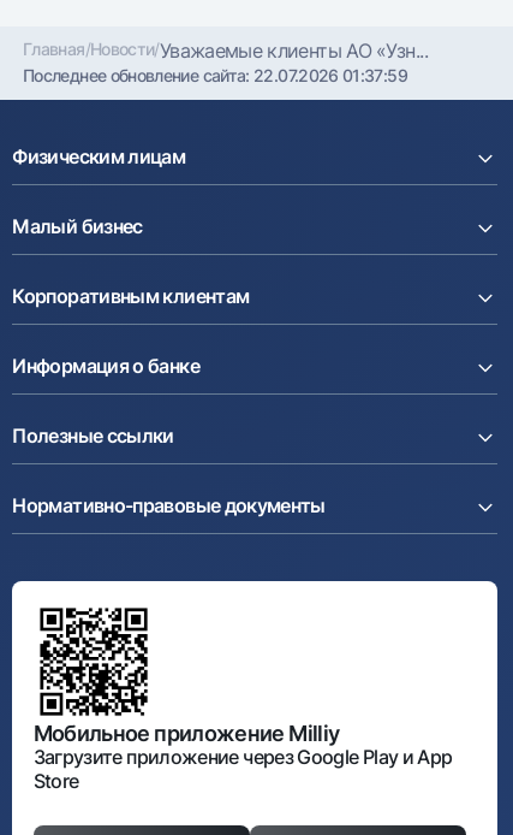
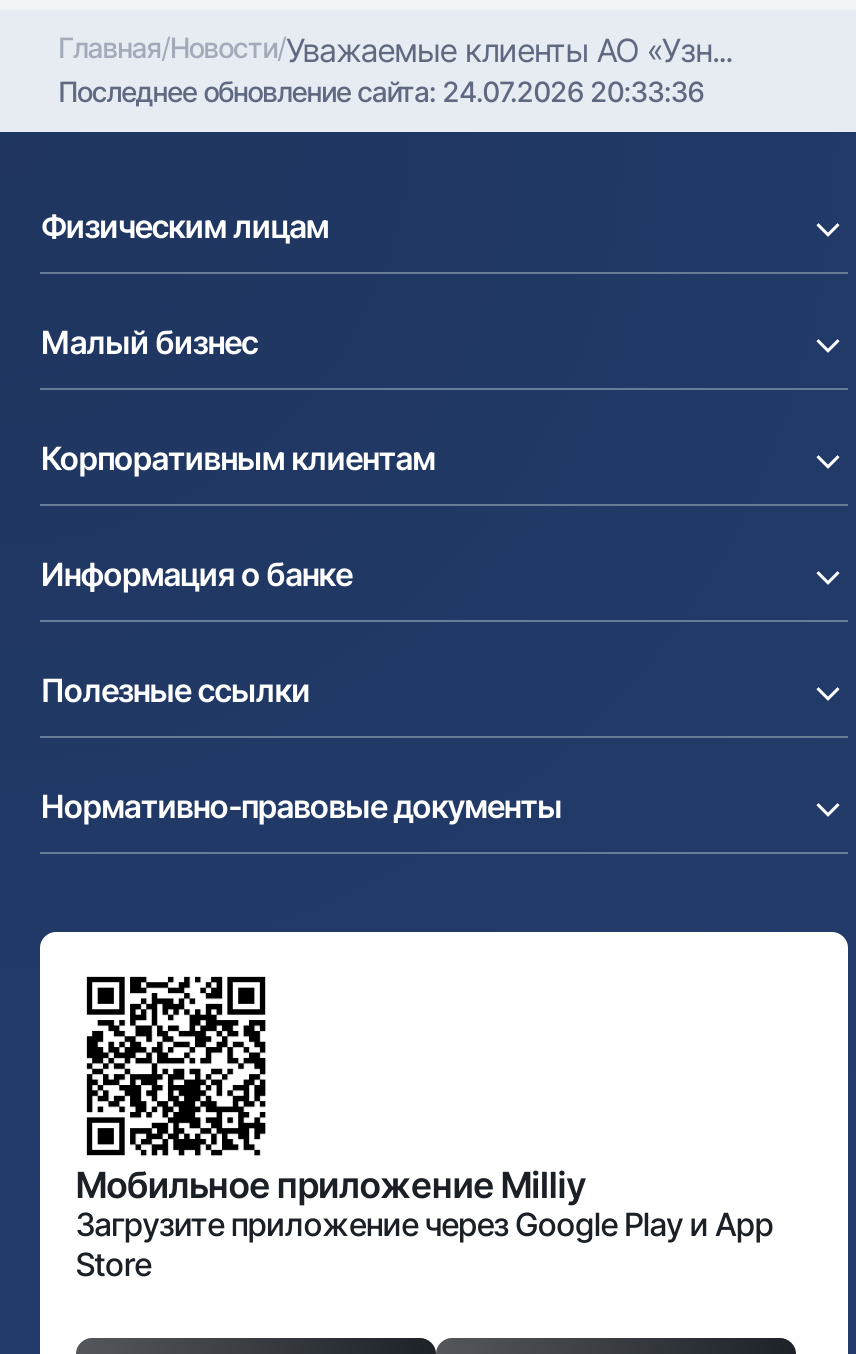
[23,65,407,85] Последнее обновление сайта: 22.07.2026 01:37:59 -> [58,74,704,108] Последнее обновление сайта: 24.07.2026 20:33:36

